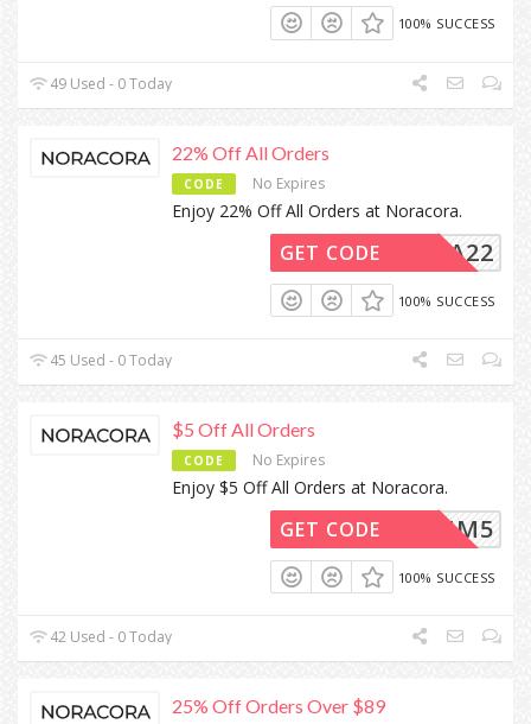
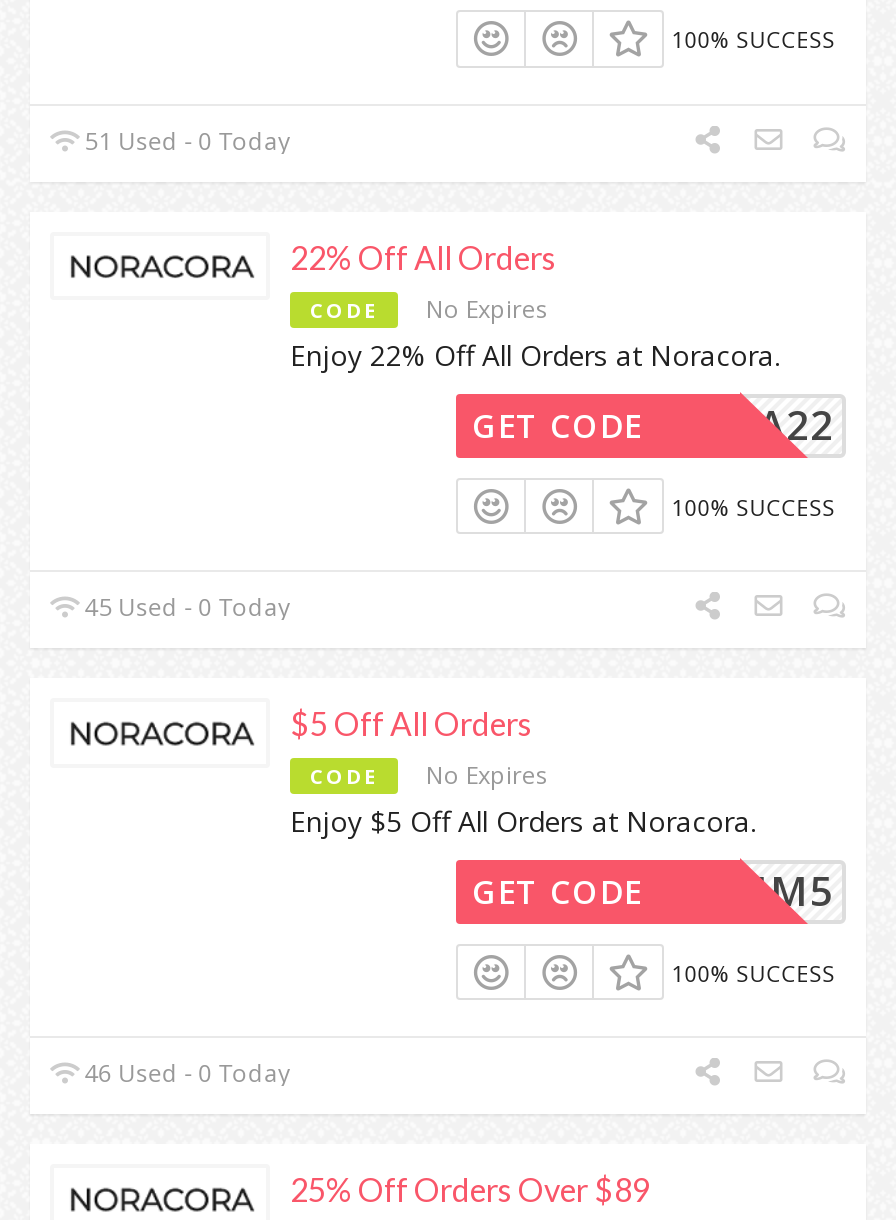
[46,73,172,93] 49 Used - 0 Today -> [78,123,290,157] 51 Used - 0 Today
[46,627,172,647] 42 Used - 0 Today -> [78,1057,290,1091] 46 Used - 0 Today

